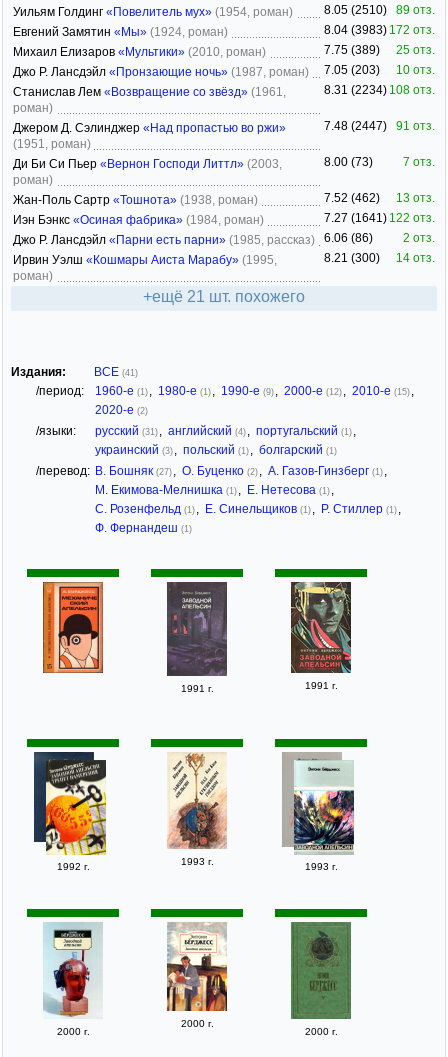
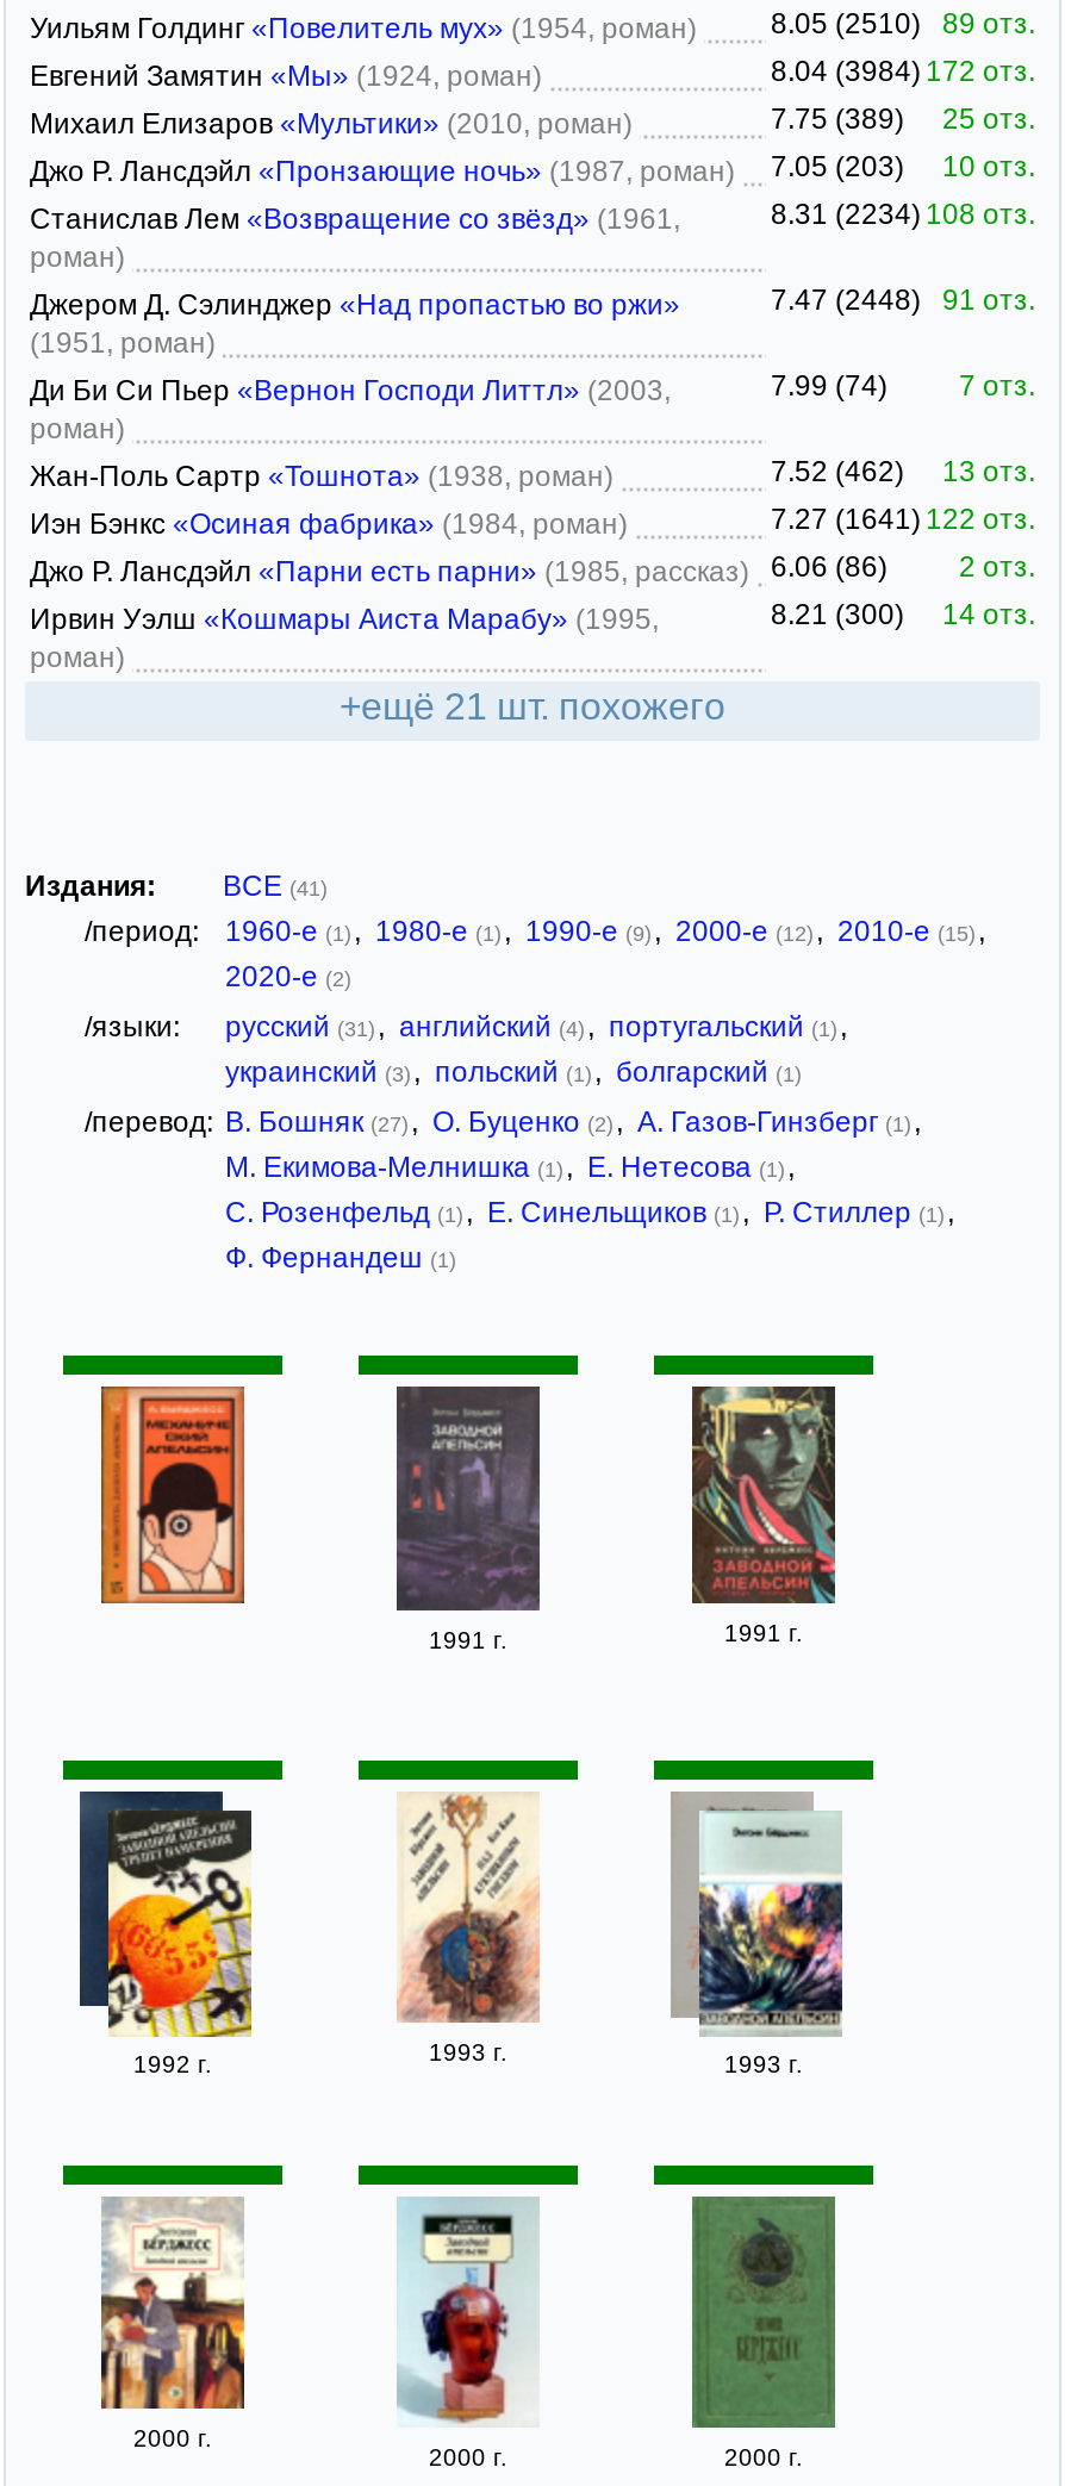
[324,23,435,37] 8.04 (3983) 172 отз. -> [771,55,1035,88] 8.04 (3984) 172 отз.
[324,119,435,133] 7.48 (2447) 91 отз. -> [771,284,1035,317] 7.47 (2448) 91 отз.
[324,155,373,169] 8.00 (73) -> [771,370,887,403] 7.99 (74)
[43,923,103,1018] [image] -> [99,2197,247,2411] [image]
[166,922,228,1012] [image] -> [397,2199,540,2425] [image]

